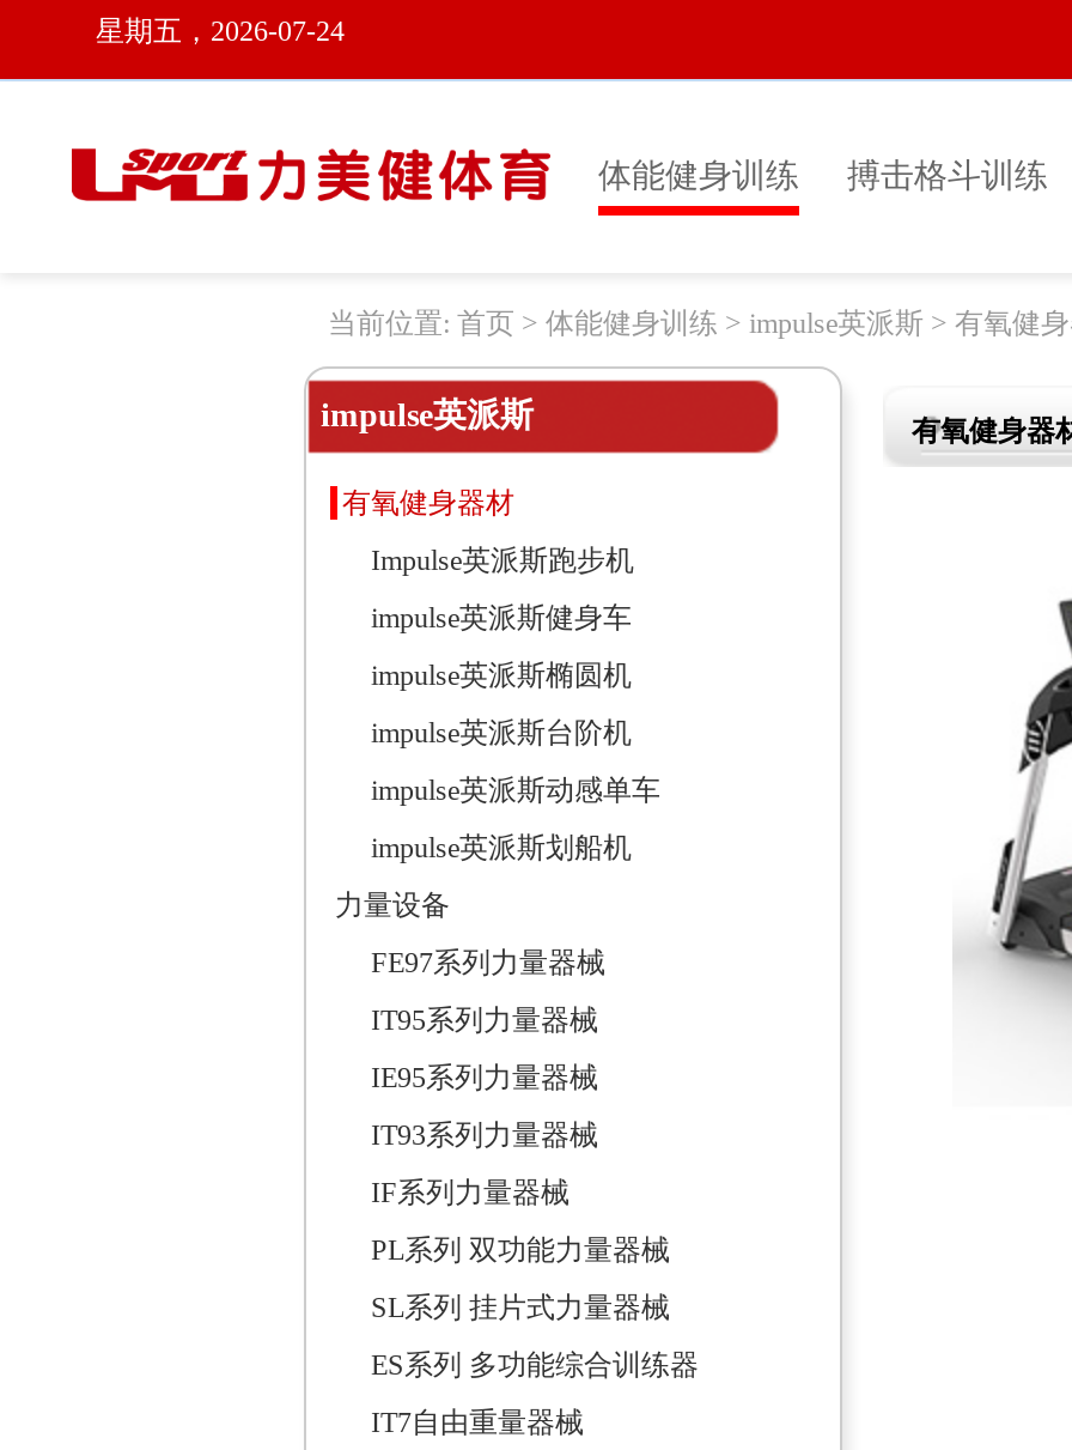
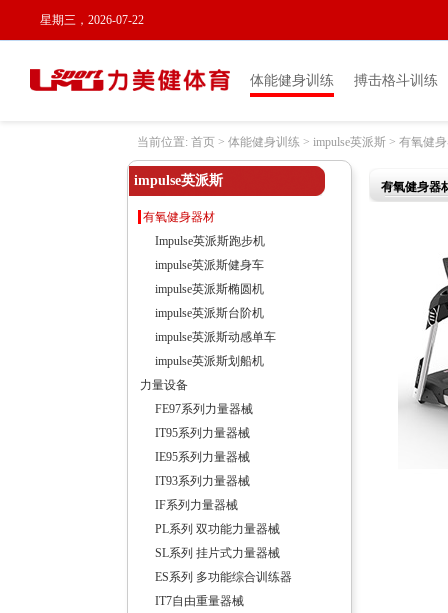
[96,14,345,48] 星期五，2026-07-24 -> [40,13,144,27] 星期三，2026-07-22

